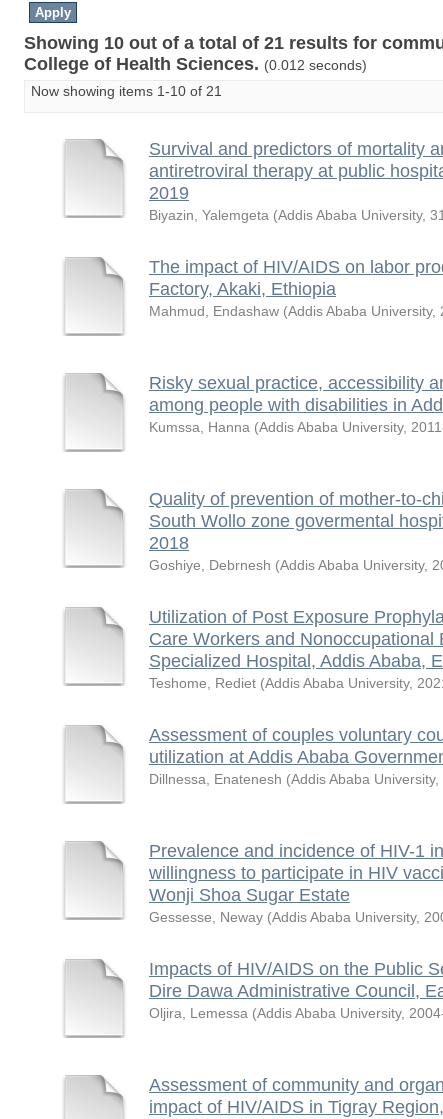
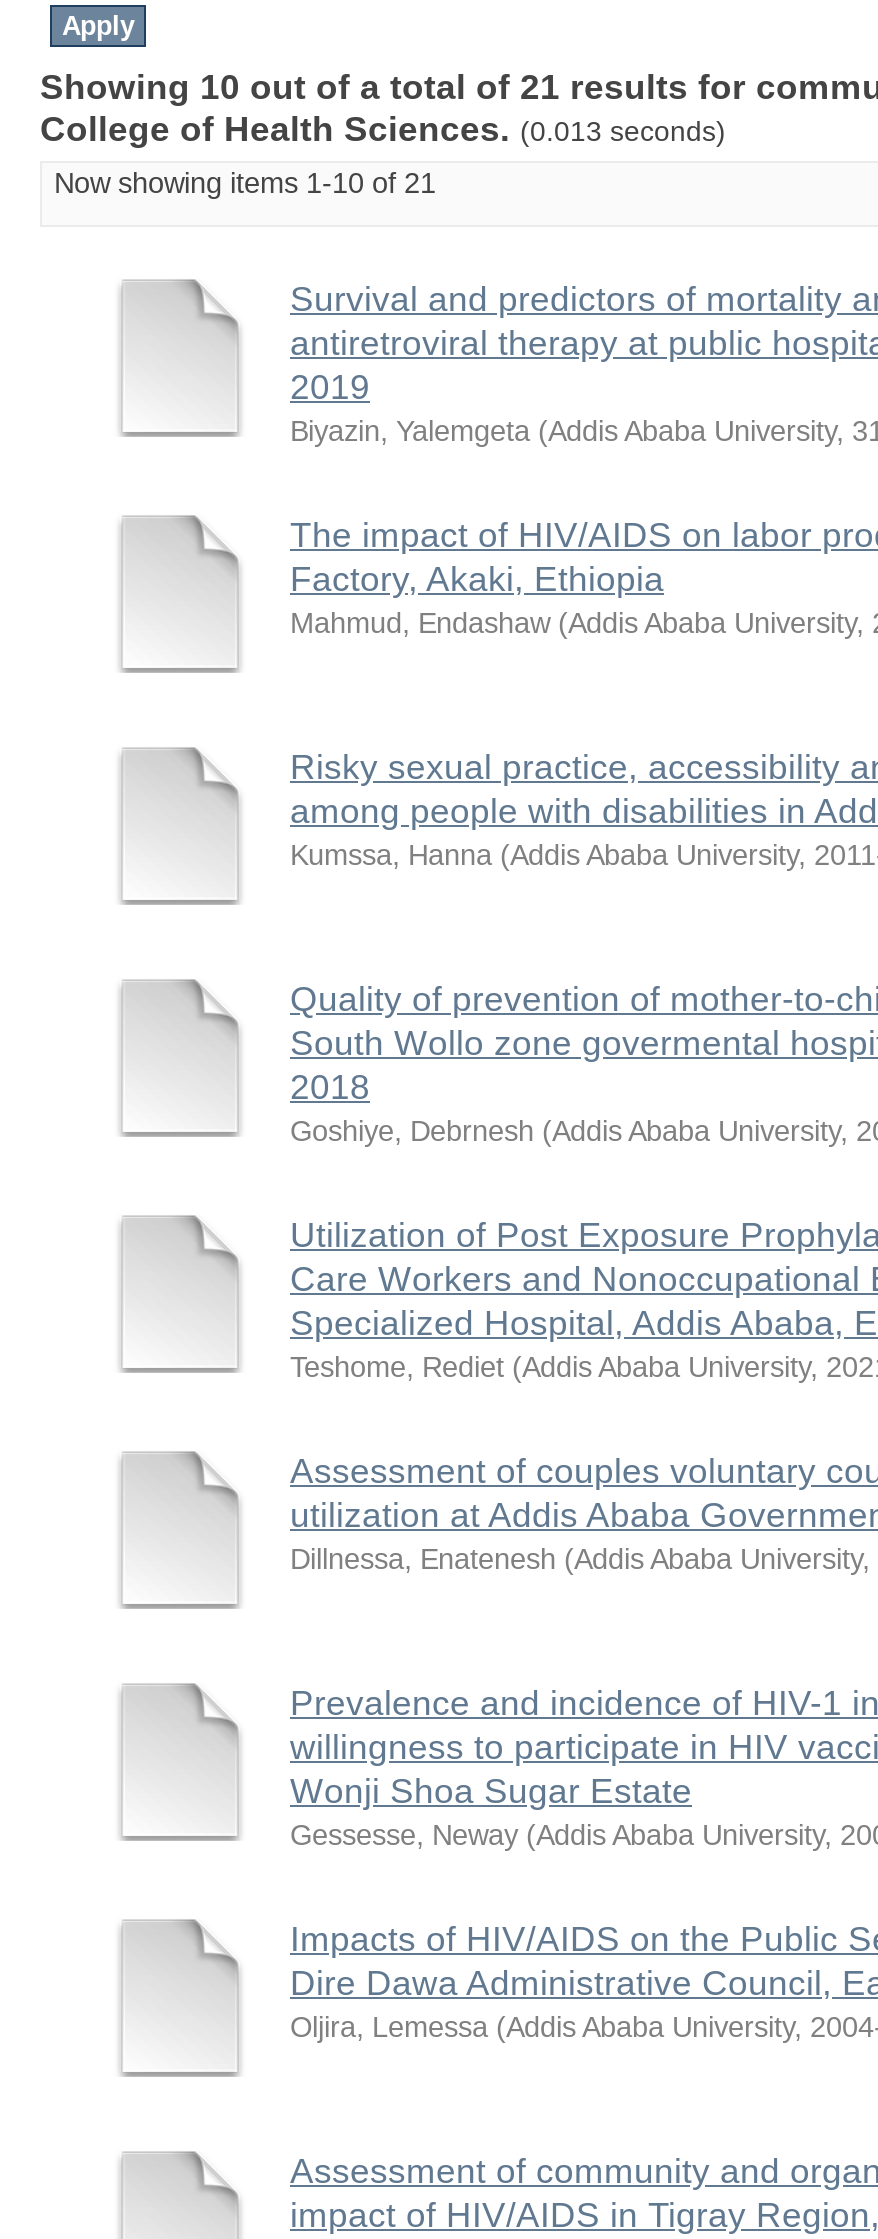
[24,54,367,74] College of Health Sciences. (0.012 seconds) -> [40,109,726,149] College of Health Sciences. (0.013 seconds)

